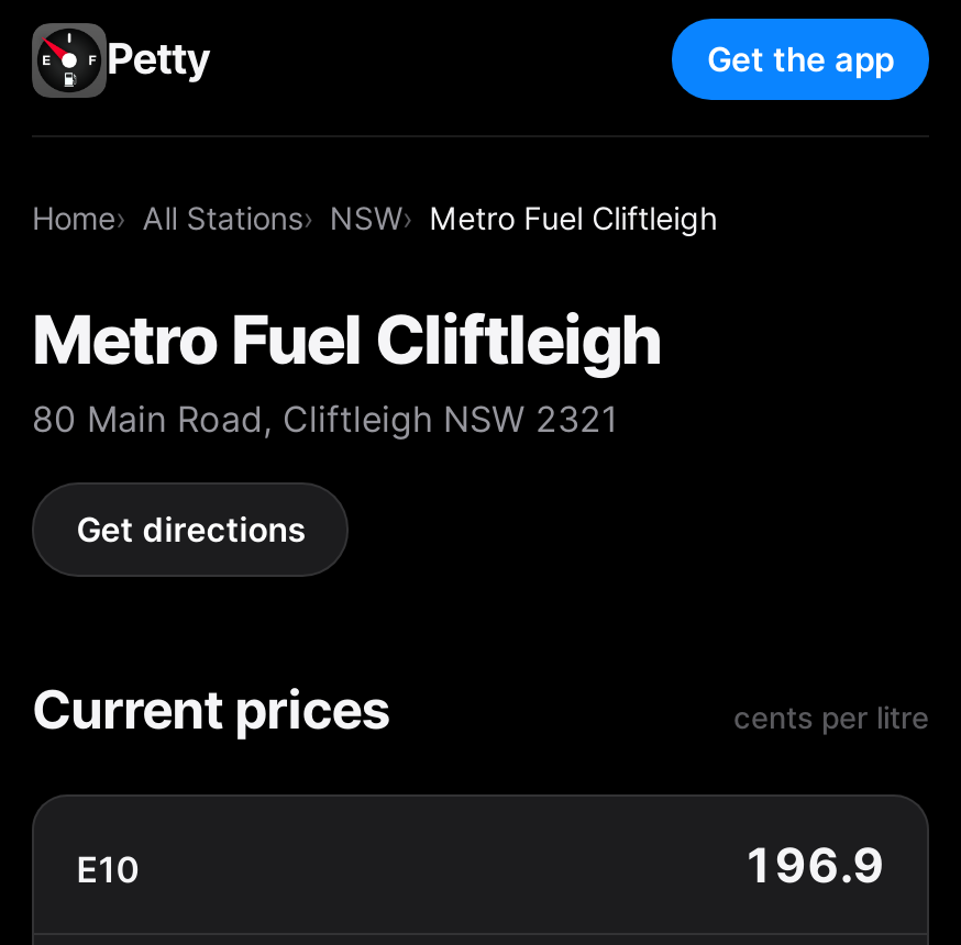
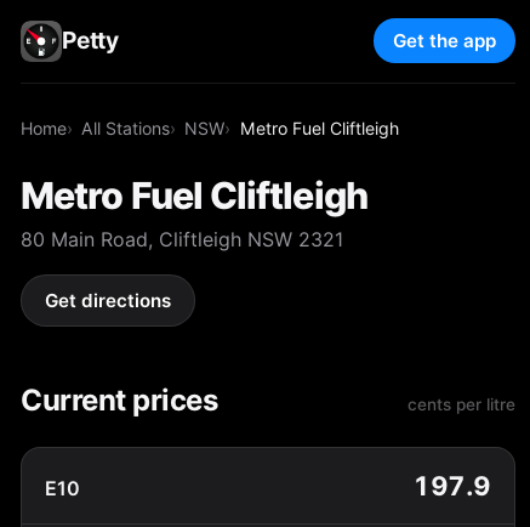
[742,836,885,893] 196.9 -> [412,470,491,501] 197.9

